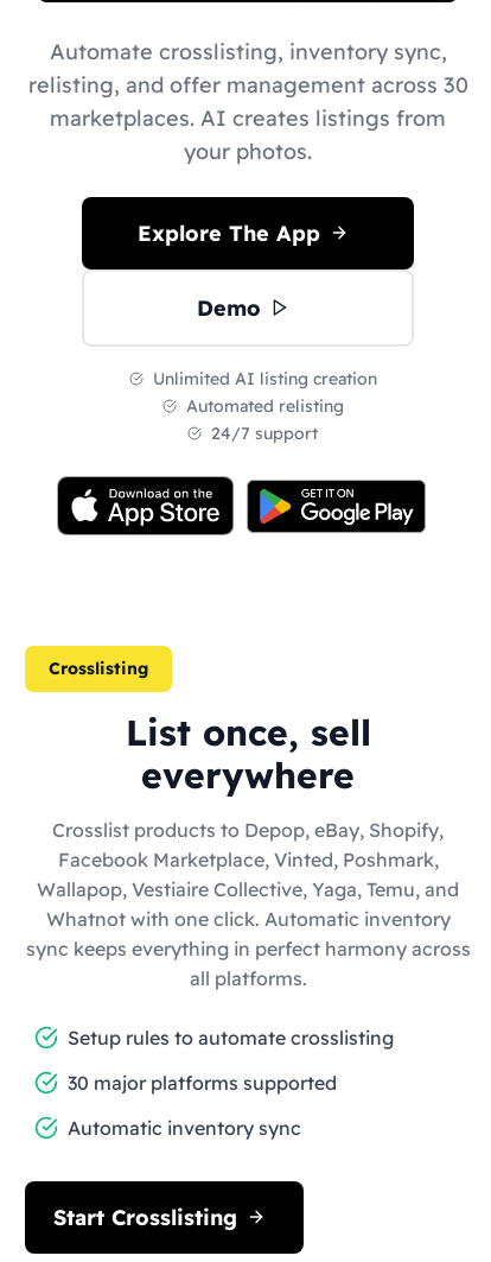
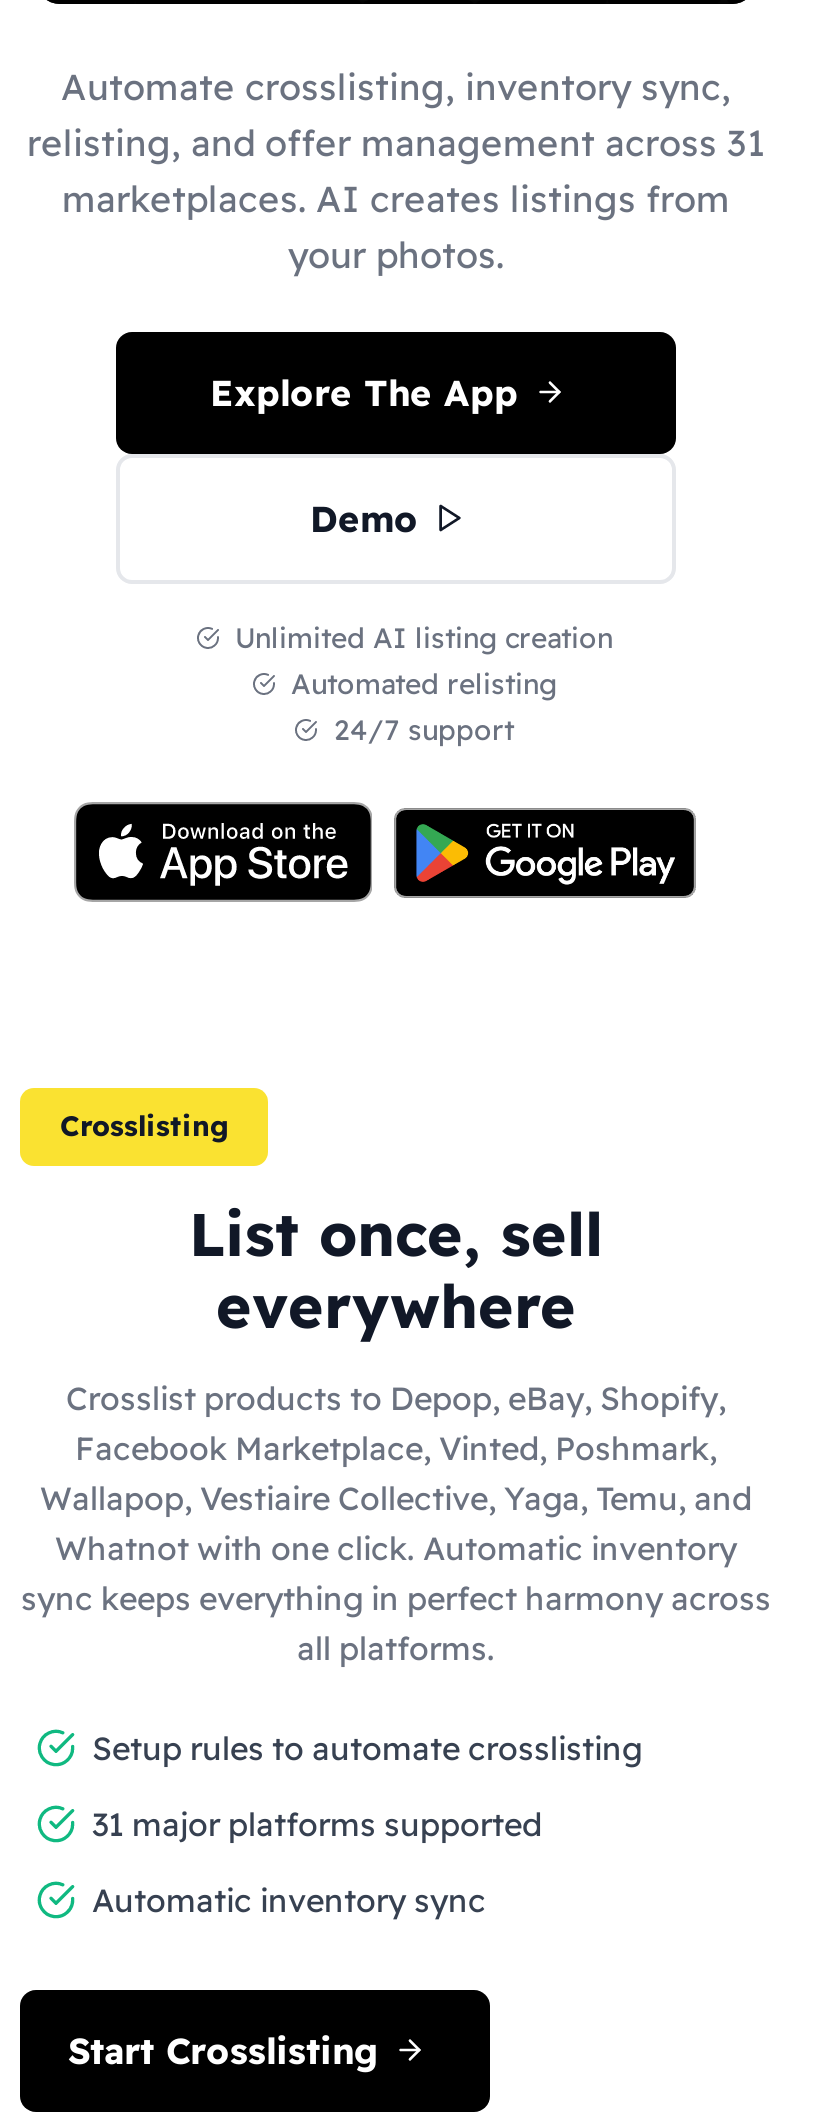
[28,71,468,98] relisting, and offer management across 30 -> [27,119,765,165] relisting, and offer management across 31
[68,1070,337,1094] 30 major platforms supported -> [92,1803,542,1843] 31 major platforms supported

